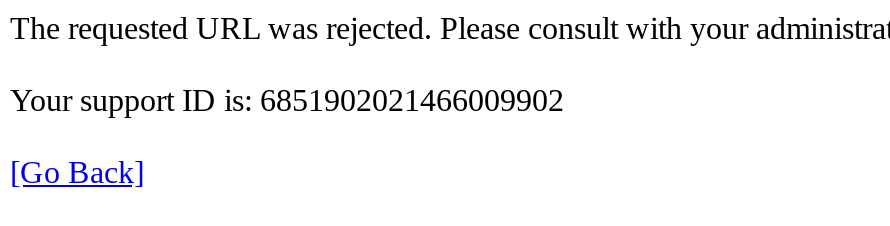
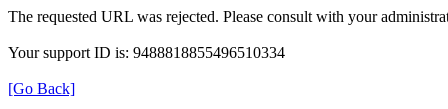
[10,83,564,117] Your support ID is: 6851902021466009902 -> [8,44,285,61] Your support ID is: 9488818855496510334

